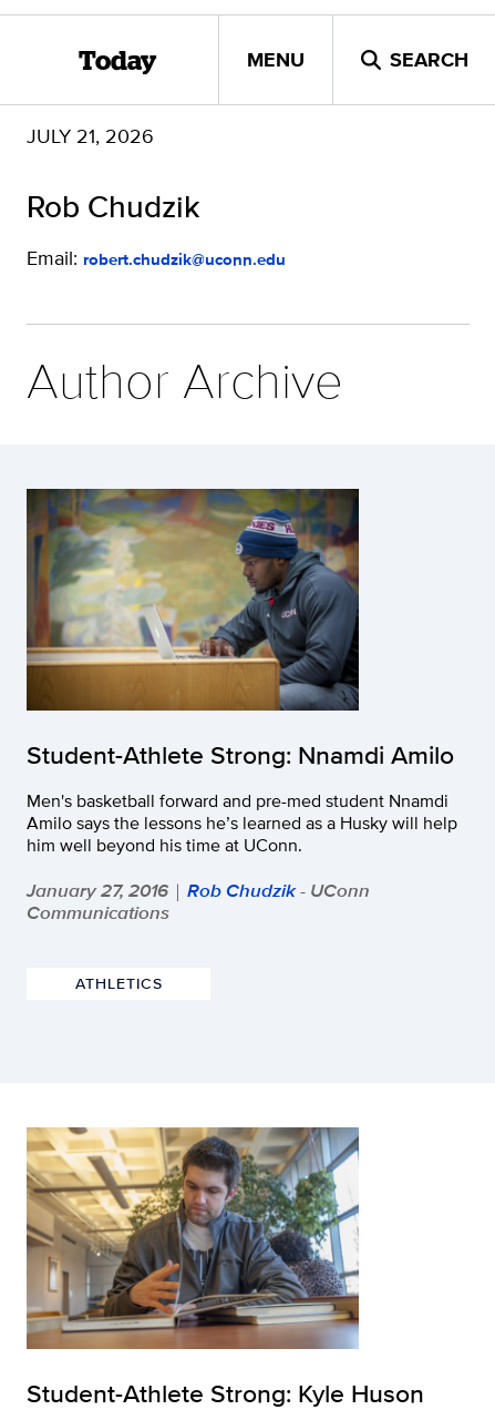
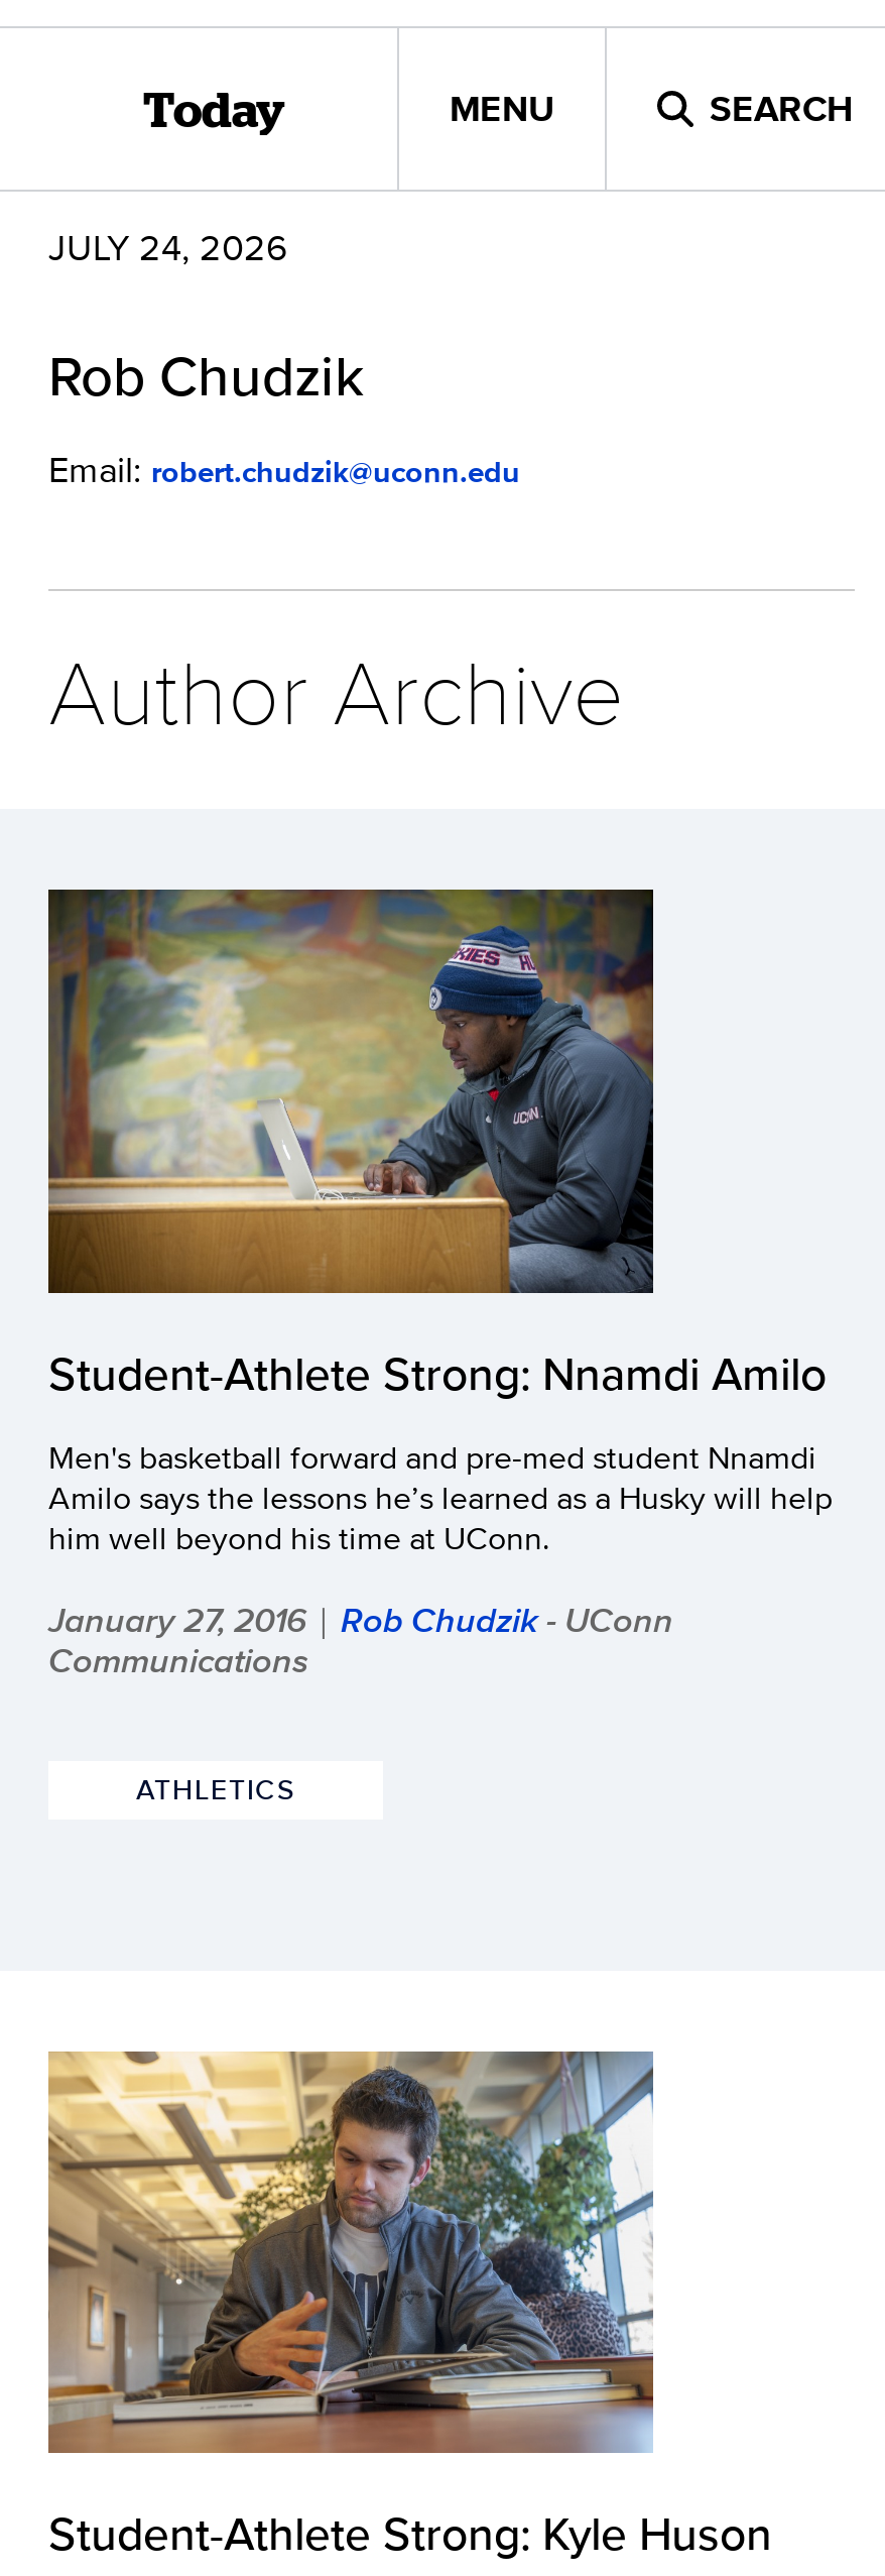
[27,122,154,150] JULY 21, 2026 -> [48,222,288,272] JULY 24, 2026

